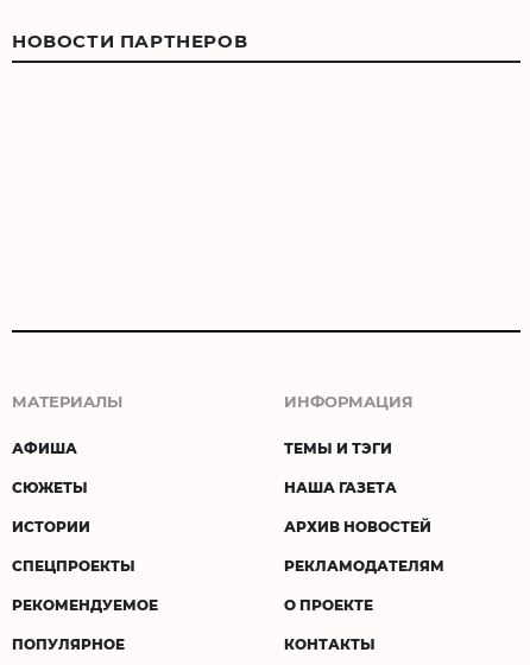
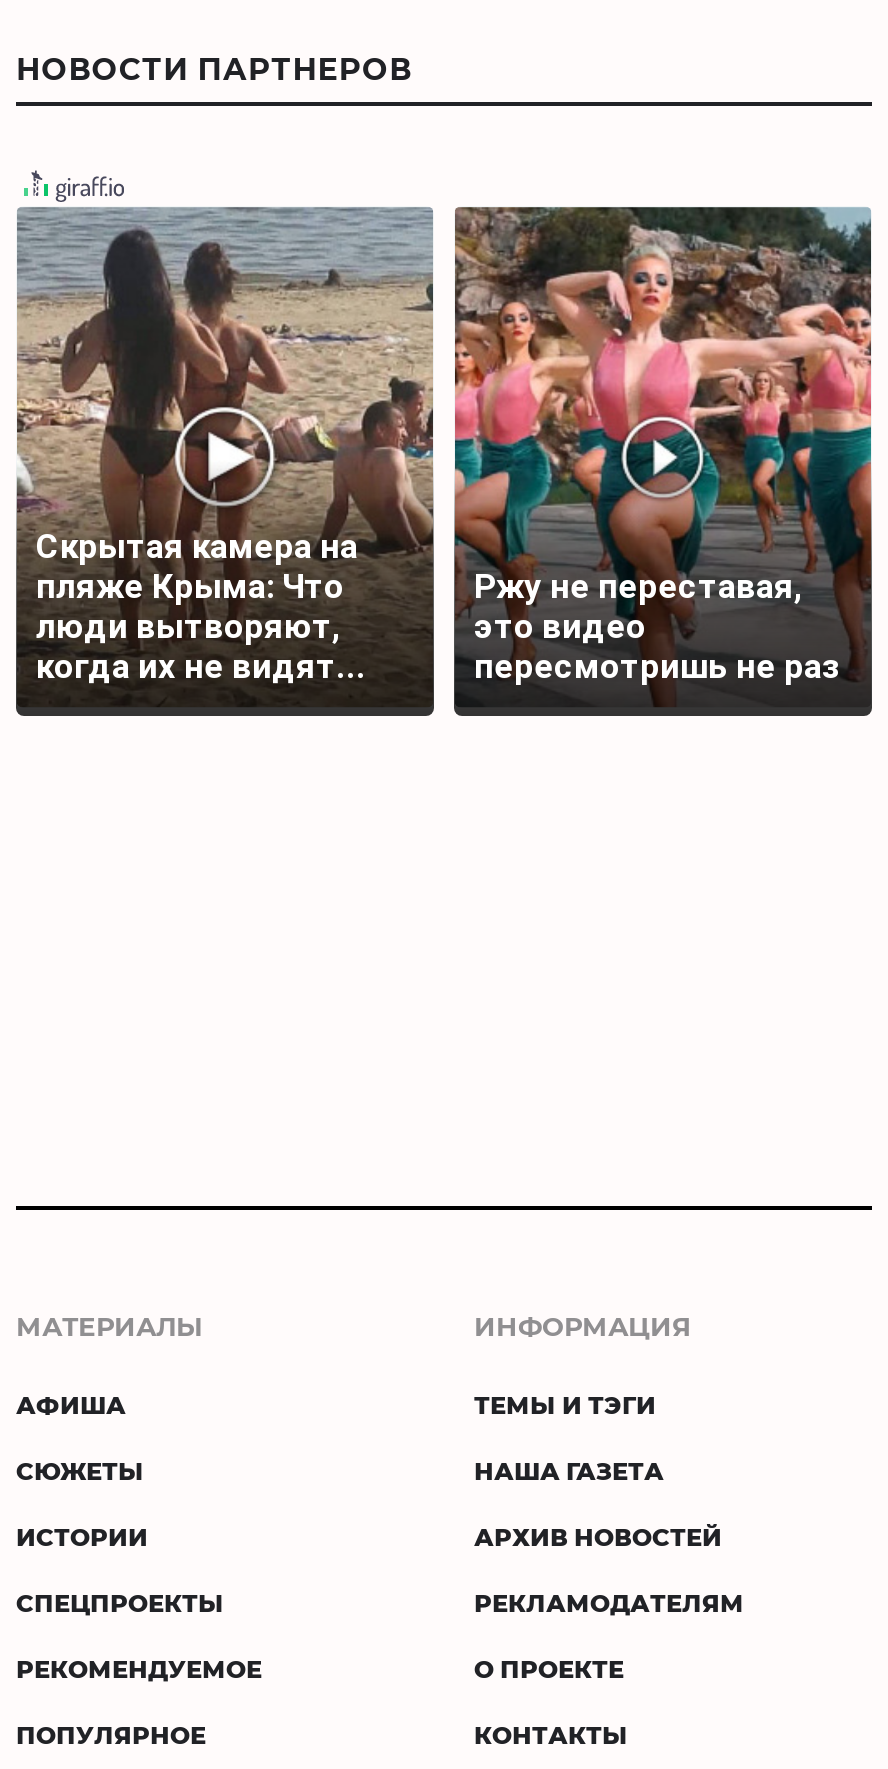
none -> [14,170,436,718] [image] | Скрытая камера на | пляже Крыма: Что | люди вытворяют, | когда их не видят...
none -> [452,204,874,718] [image] | Ржу не переставая, | это видео | пересмотришь не раз

